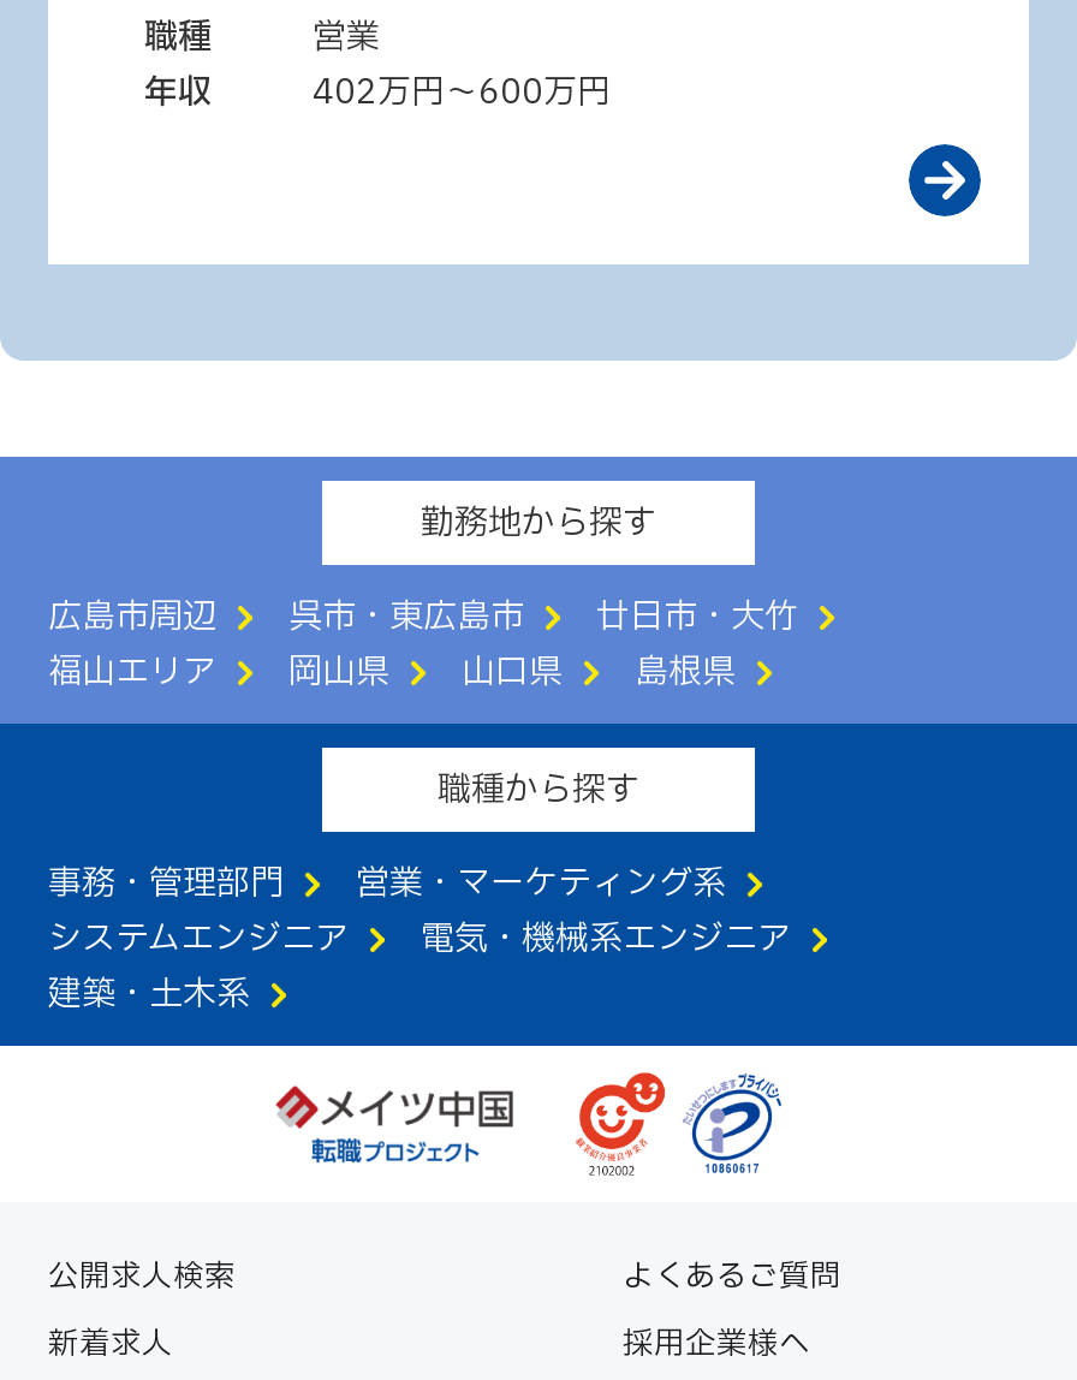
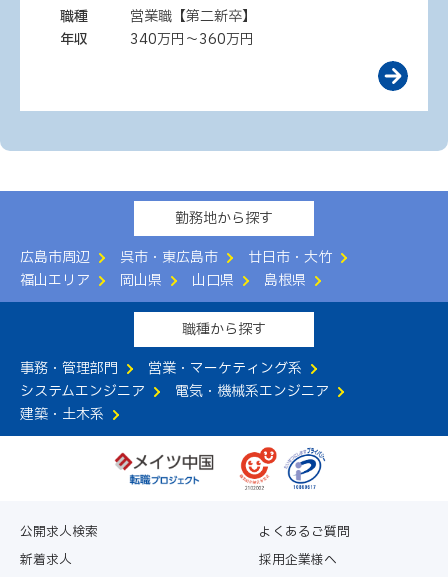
[313,12,380,63] 営業 -> [130,6,256,27] 営業職【第二新卒】
[144,67,611,118] 年収 402万円～600万円 -> [60,29,254,50] 年収 340万円～360万円

